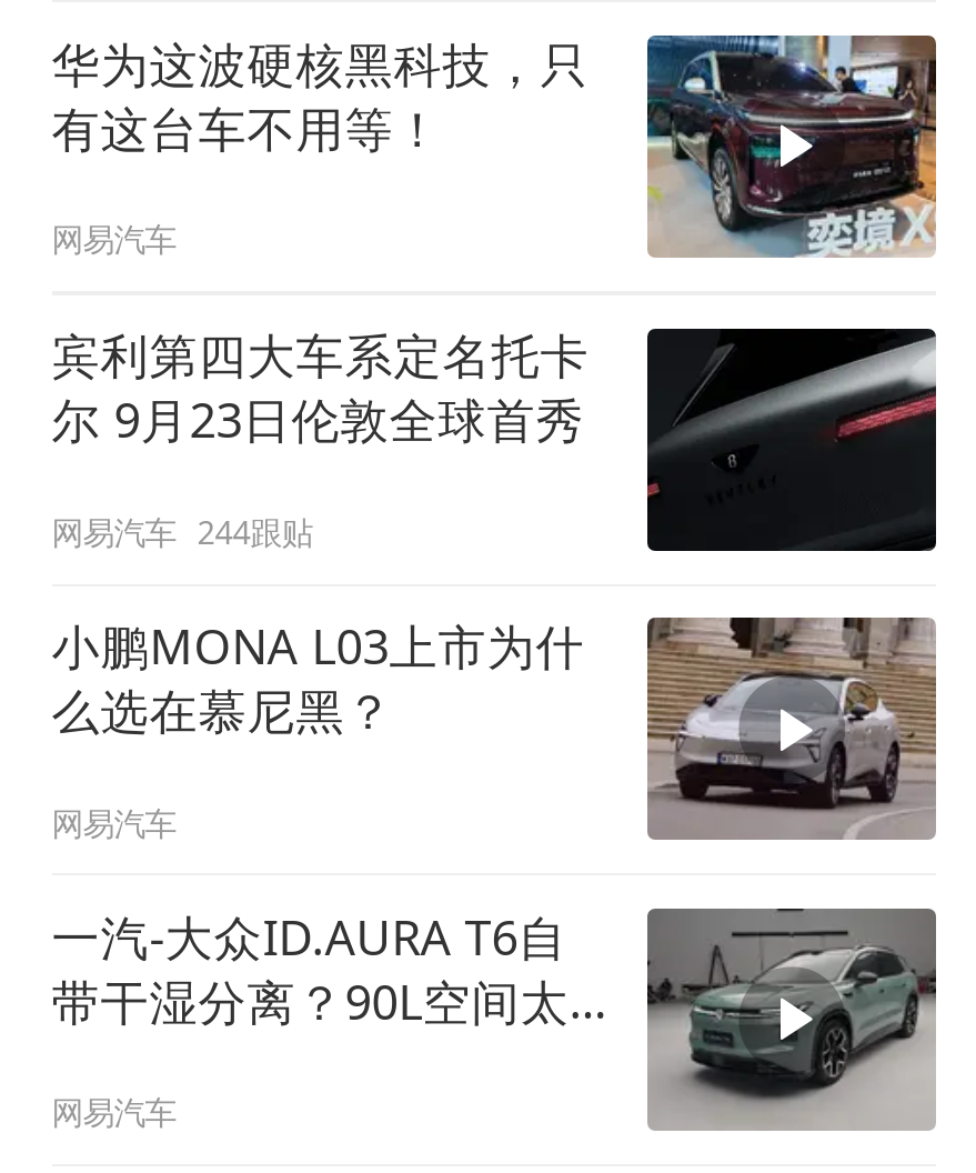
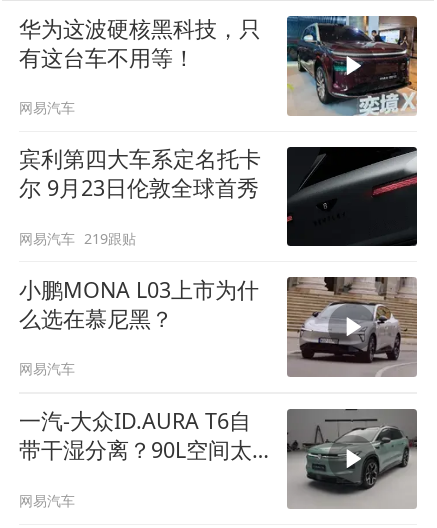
[52,510,313,553] 网易汽车 244跟贴 -> [19,229,136,248] 网易汽车 219跟贴

